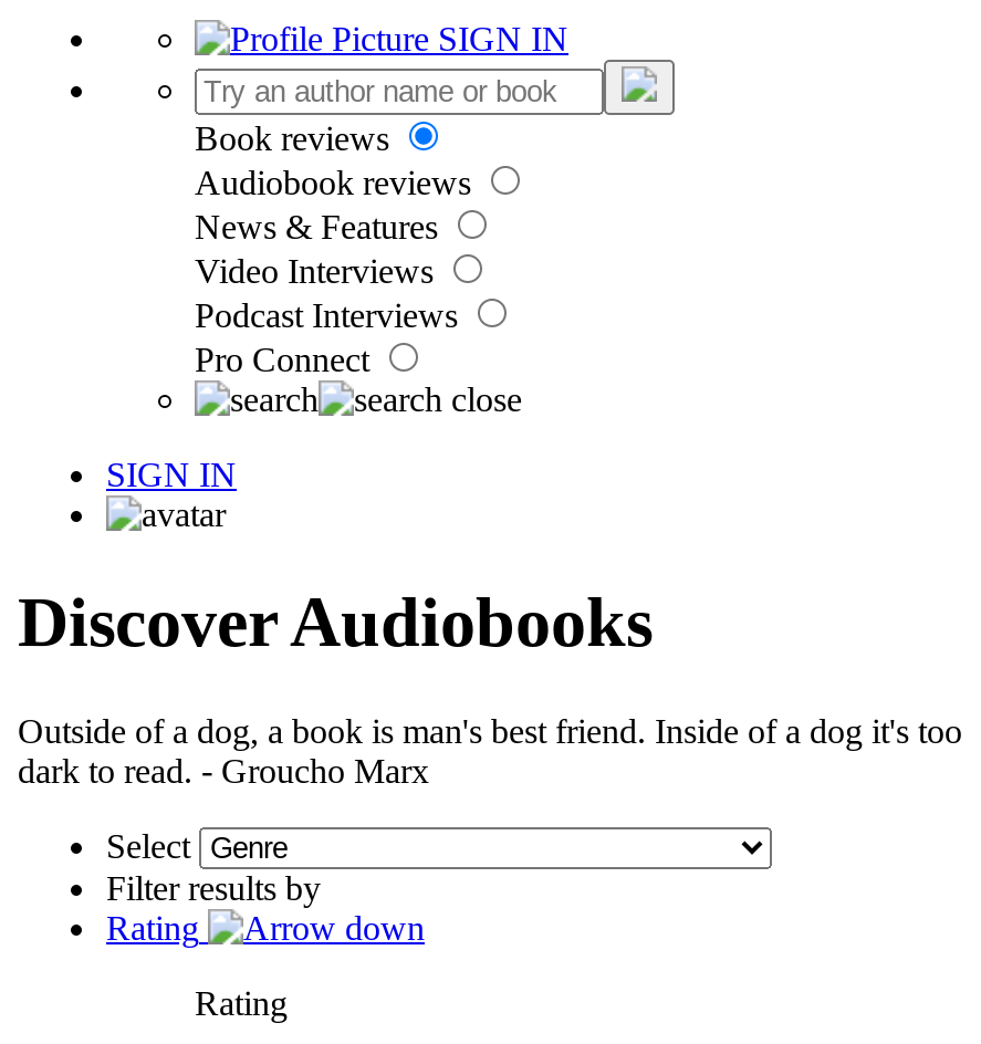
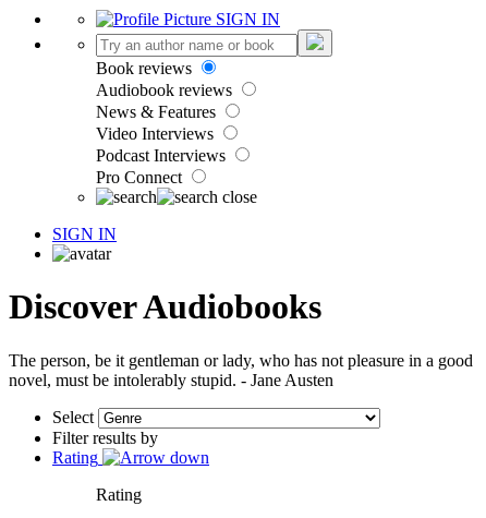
[18,712,962,789] Outside of a dog, a book is man's best friend. Inside of a dog it's too | dark to read. - Groucho Marx -> [9,351,473,389] The person, be it gentleman or lady, who has not pleasure in a good | novel, must be intolerably stupid. - Jane Austen

